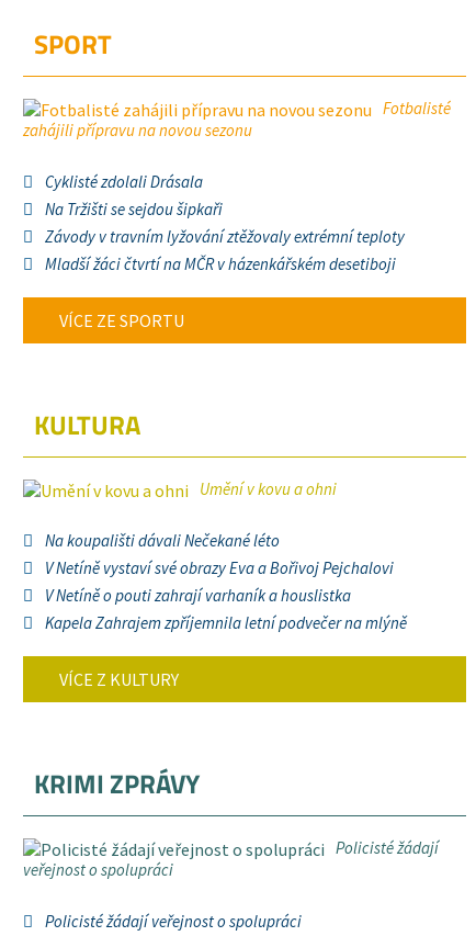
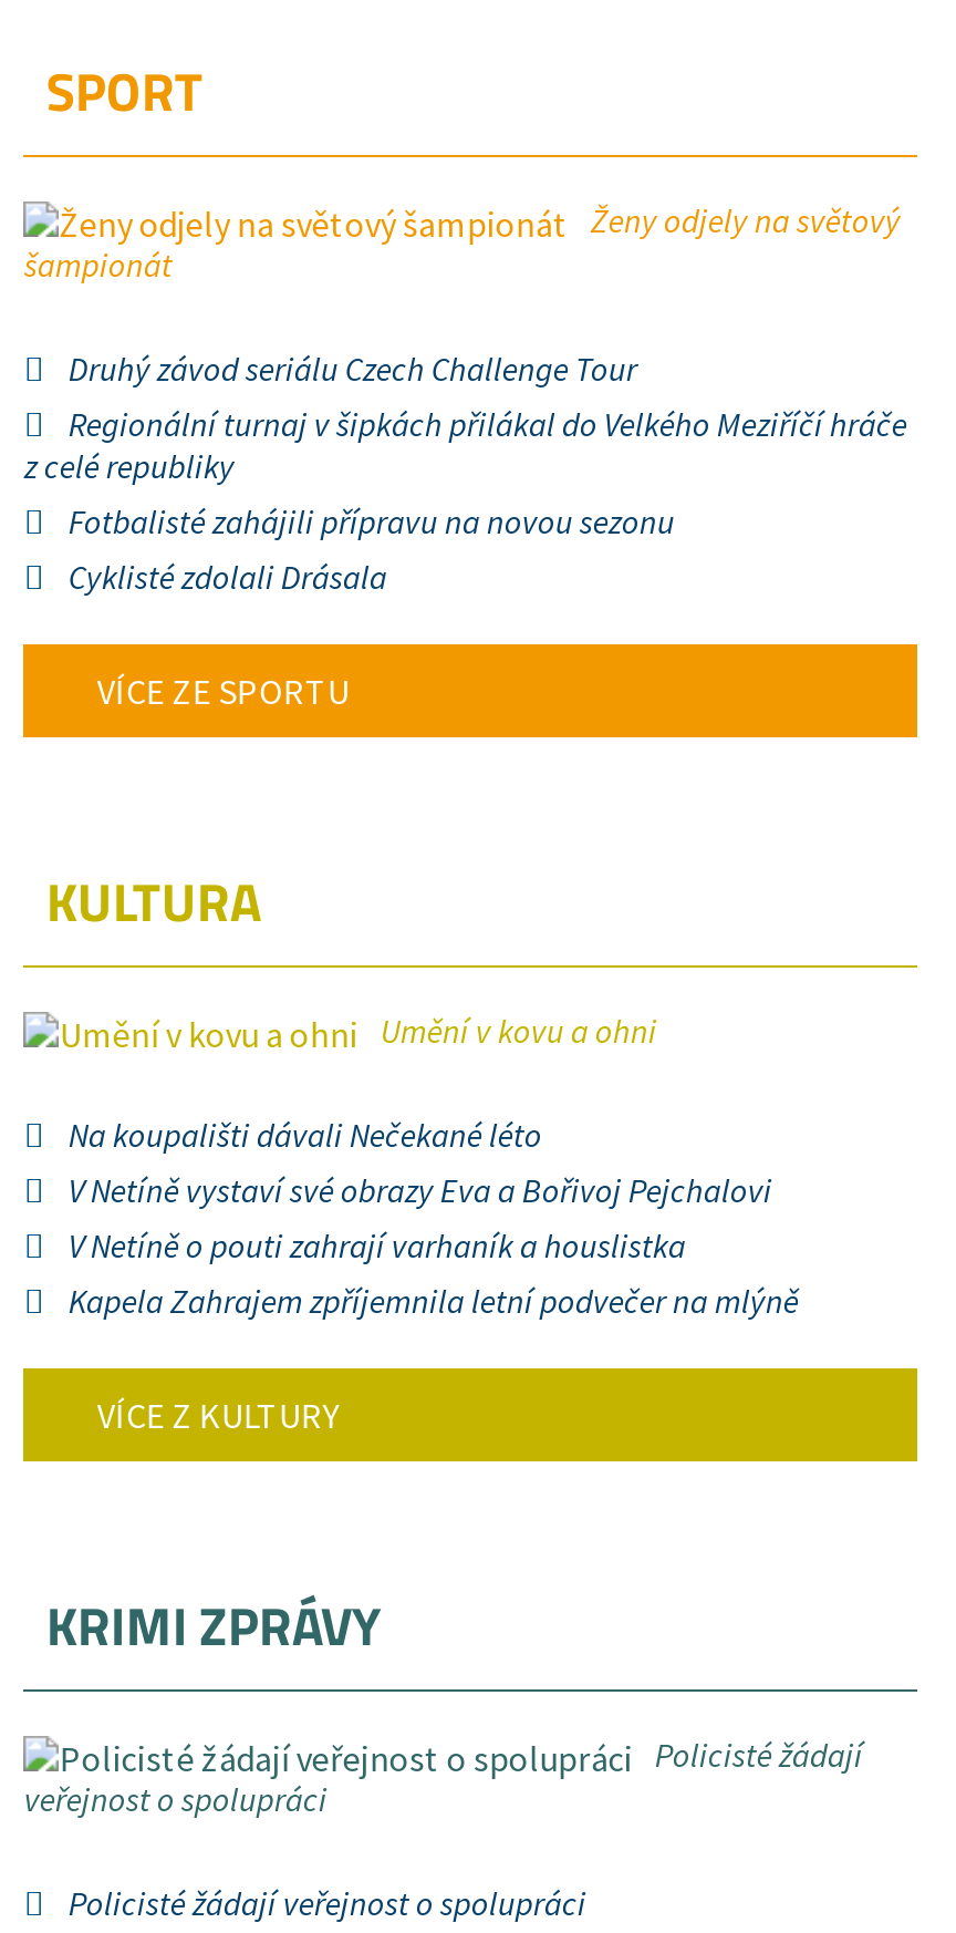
[23,98,451,140] Fotbalisté | zahájili přípravu na novou sezonu -> [24,199,907,542] Ženy odjely na světový | šampionát | Druhý závod seriálu Czech Challenge Tour | Regionální turnaj v šipkách přilákal do Velkého Meziříčí hráče | z celé republiky | Fotbalisté zahájili přípravu na novou sezonu
moved [45,171,203,192] -> [68,556,387,598]: Cyklisté zdolali Drásala
[45,199,405,274] Na Tržišti se sejdou šipkaři | Závody v travním lyžování ztěžovaly extrémní teploty | Mladší žáci čtvrtí na MČR v házenkářském desetiboji -> none

